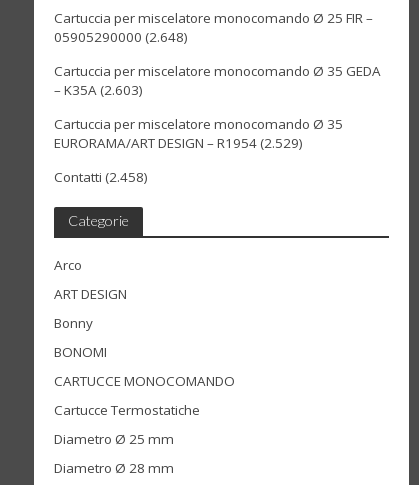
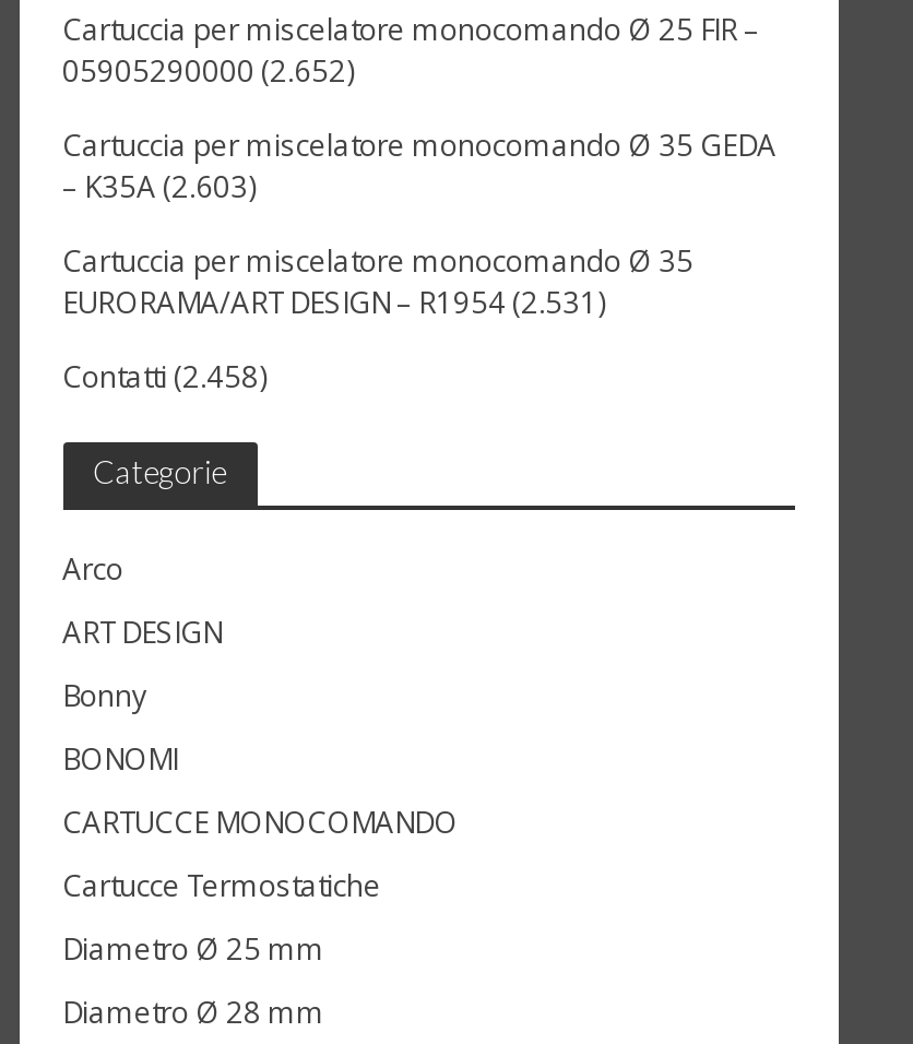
[53,28,187,46] 05905290000 (2.648) -> [62,51,355,91] 05905290000 (2.652)
[53,134,302,152] EURORAMA/ART DESIGN – R1954 (2.529) -> [62,283,606,322] EURORAMA/ART DESIGN – R1954 (2.531)

